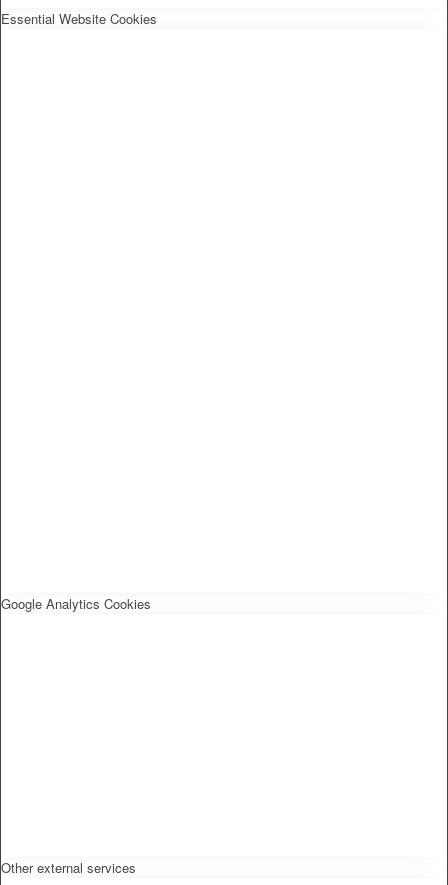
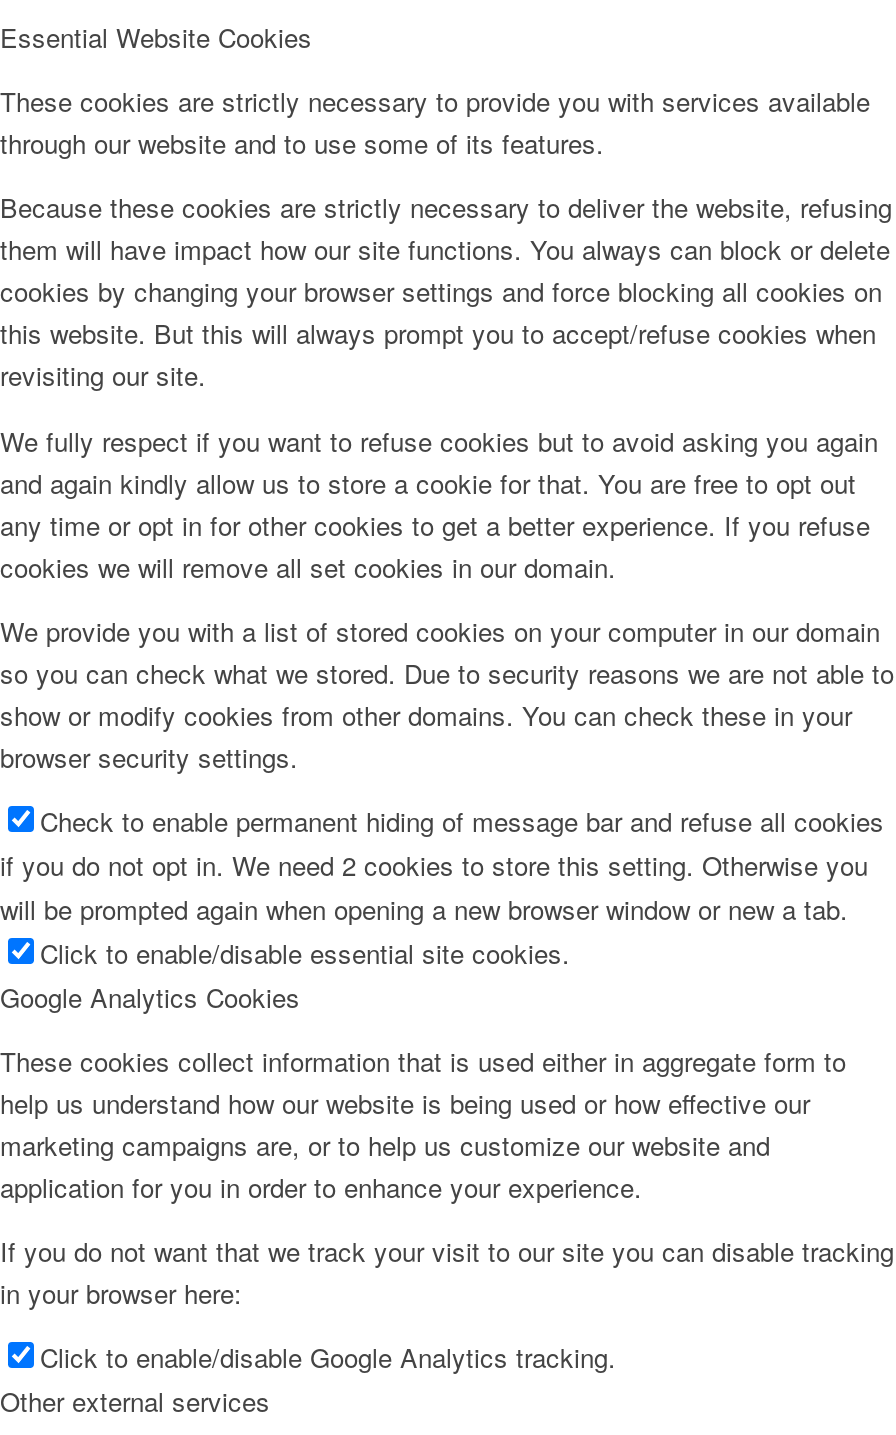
none -> [0,83,894,971] These cookies are strictly necessary to provide you with services available | through our website and to use some of its features. | Because these cookies are strictly necessary to deliver the website, refusing | them will have impact how our site functions. You always can block or delete | cookies by changing your browser settings and force blocking all cookies on | this website. But this will always prompt you to accept/refuse cookies when | revisiting our site. | We fully respect if you want to refuse cookies but to avoid asking you again | and again kindly allow us to store a cookie for that. You are free to opt out | any time or opt in for other cookies to get a better experience. If you refuse | cookies we will remove all set cookies in our domain. | We provide you with a list of stored cookies on your computer in our domain | so you can check what we stored. Due to security reasons we are not able to | show or modify cookies from other domains. You can check these in your | browser security settings. | Check to enable permanent hiding of message bar and refuse all cookies | if you do not opt in. We need 2 cookies to store this setting. Otherwise you | will be prompted again when opening a new browser window or new a tab. | Click to enable/disable essential site cookies.
none -> [0,1041,894,1376] These cookies collect information that is used either in aggregate form to | help us understand how our website is being used or how effective our | marketing campaigns are, or to help us customize our website and | application for you in order to enhance your experience. | If you do not want that we track your visit to our site you can disable tracking | in your browser here: | Click to enable/disable Google Analytics tracking.

